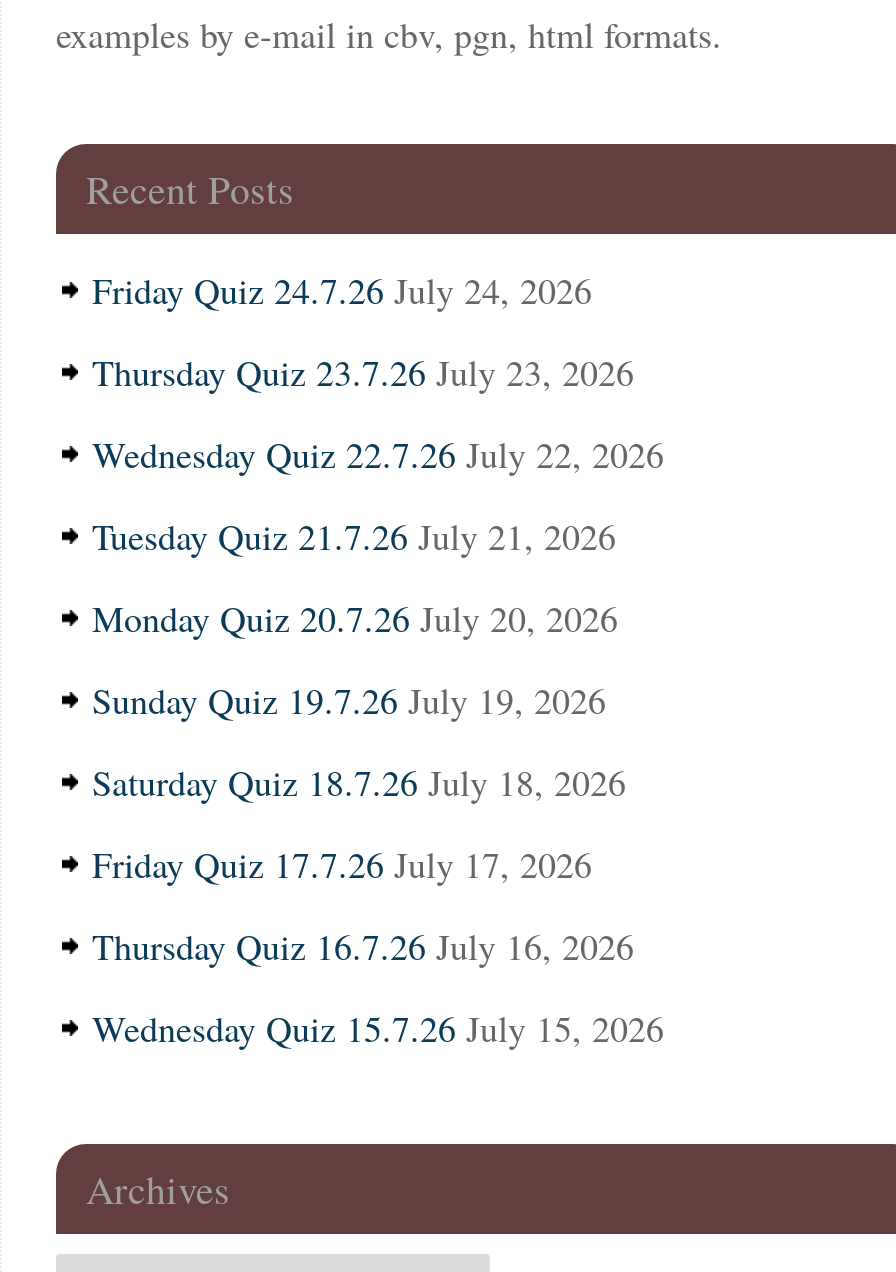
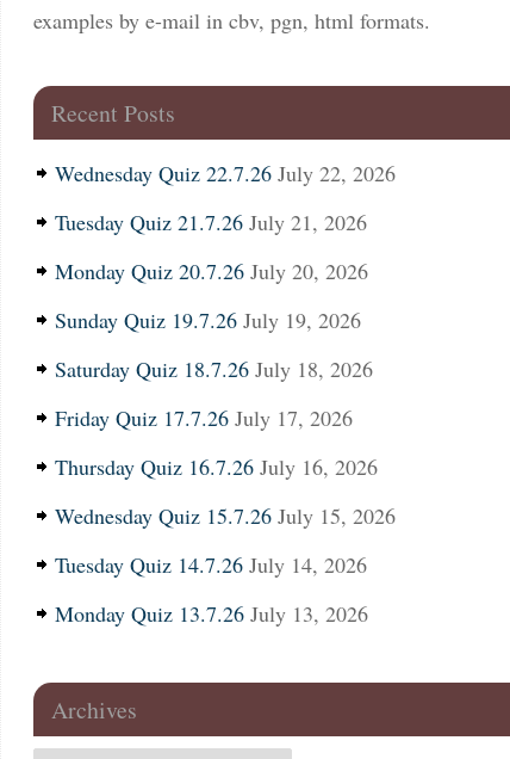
[92,265,634,395] Friday Quiz 24.7.26 July 24, 2026 | Thursday Quiz 23.7.26 July 23, 2026 -> none
moved [92,429,664,1051] -> [55,158,396,529]: Wednesday Quiz 22.7.26 July 22, 2026 | Tuesday Quiz 21.7.26 July 21, 2026 | Monday Quiz 20.7.26 July 20, 2026 | Sunday Quiz 19.7.26 July 19, 2026 | Saturday Quiz 18.7.26 July 18, 2026 | Friday Quiz 17.7.26 July 17, 2026 | Thursday Quiz 16.7.26 July 16, 2026 | Wednesday Quiz 15.7.26 July 15, 2026
none -> [55,550,368,627] Tuesday Quiz 14.7.26 July 14, 2026 | Monday Quiz 13.7.26 July 13, 2026

